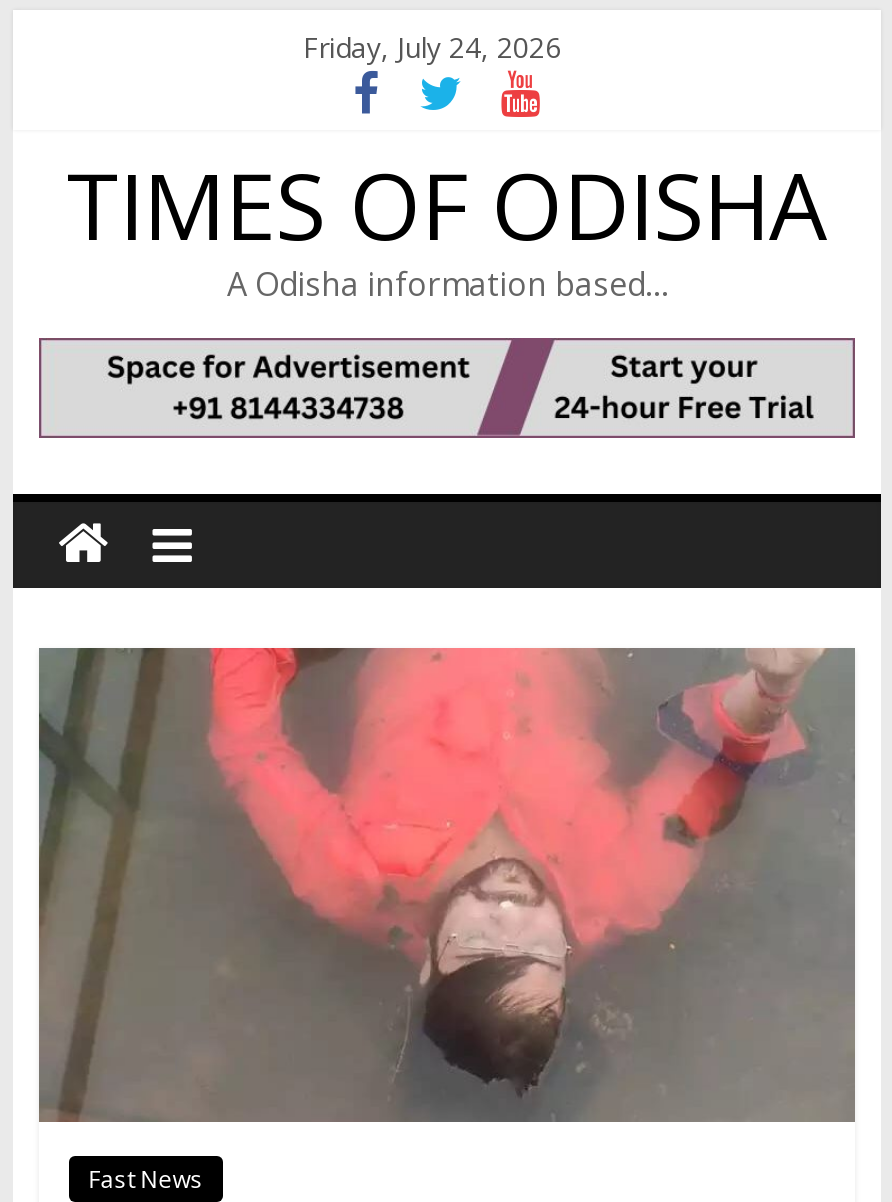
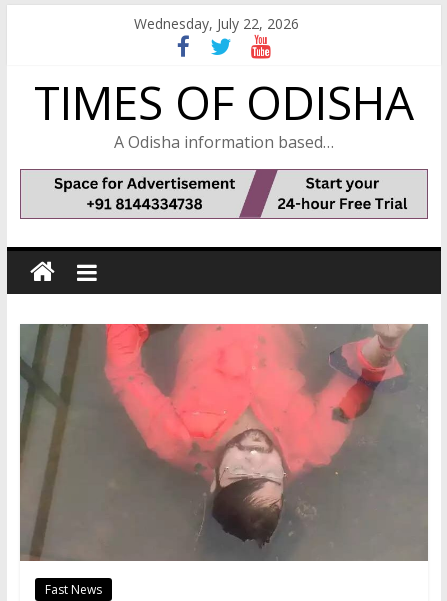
[303,28,561,66] Friday, July 24, 2026 -> [134,14,299,33] Wednesday, July 22, 2026

